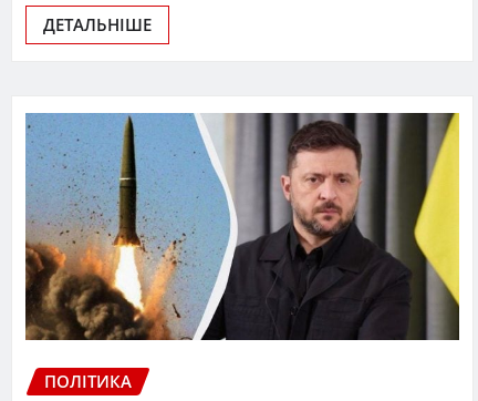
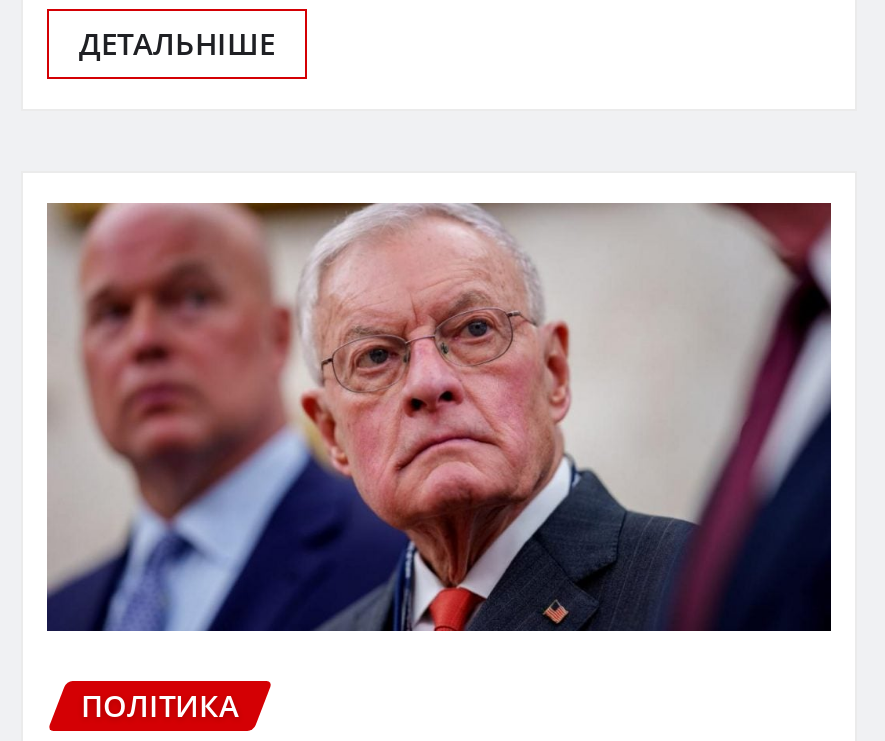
[24,112,460,341] [image] -> [45,200,833,634] [image]

